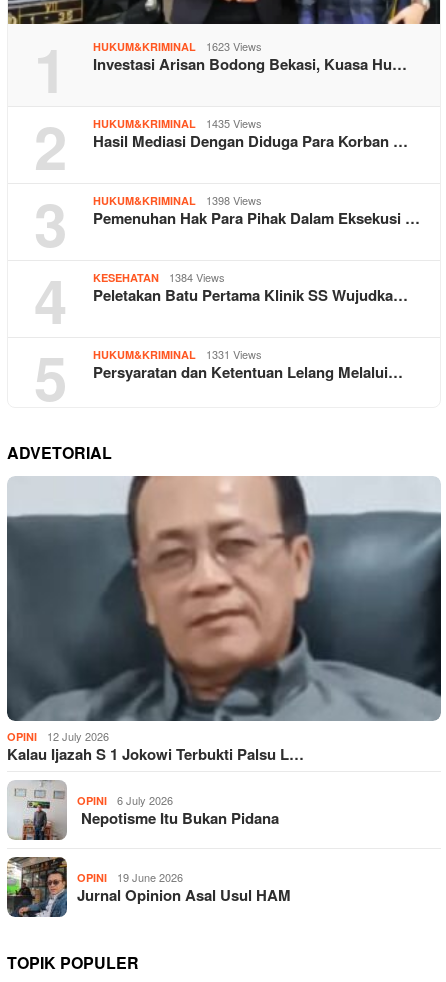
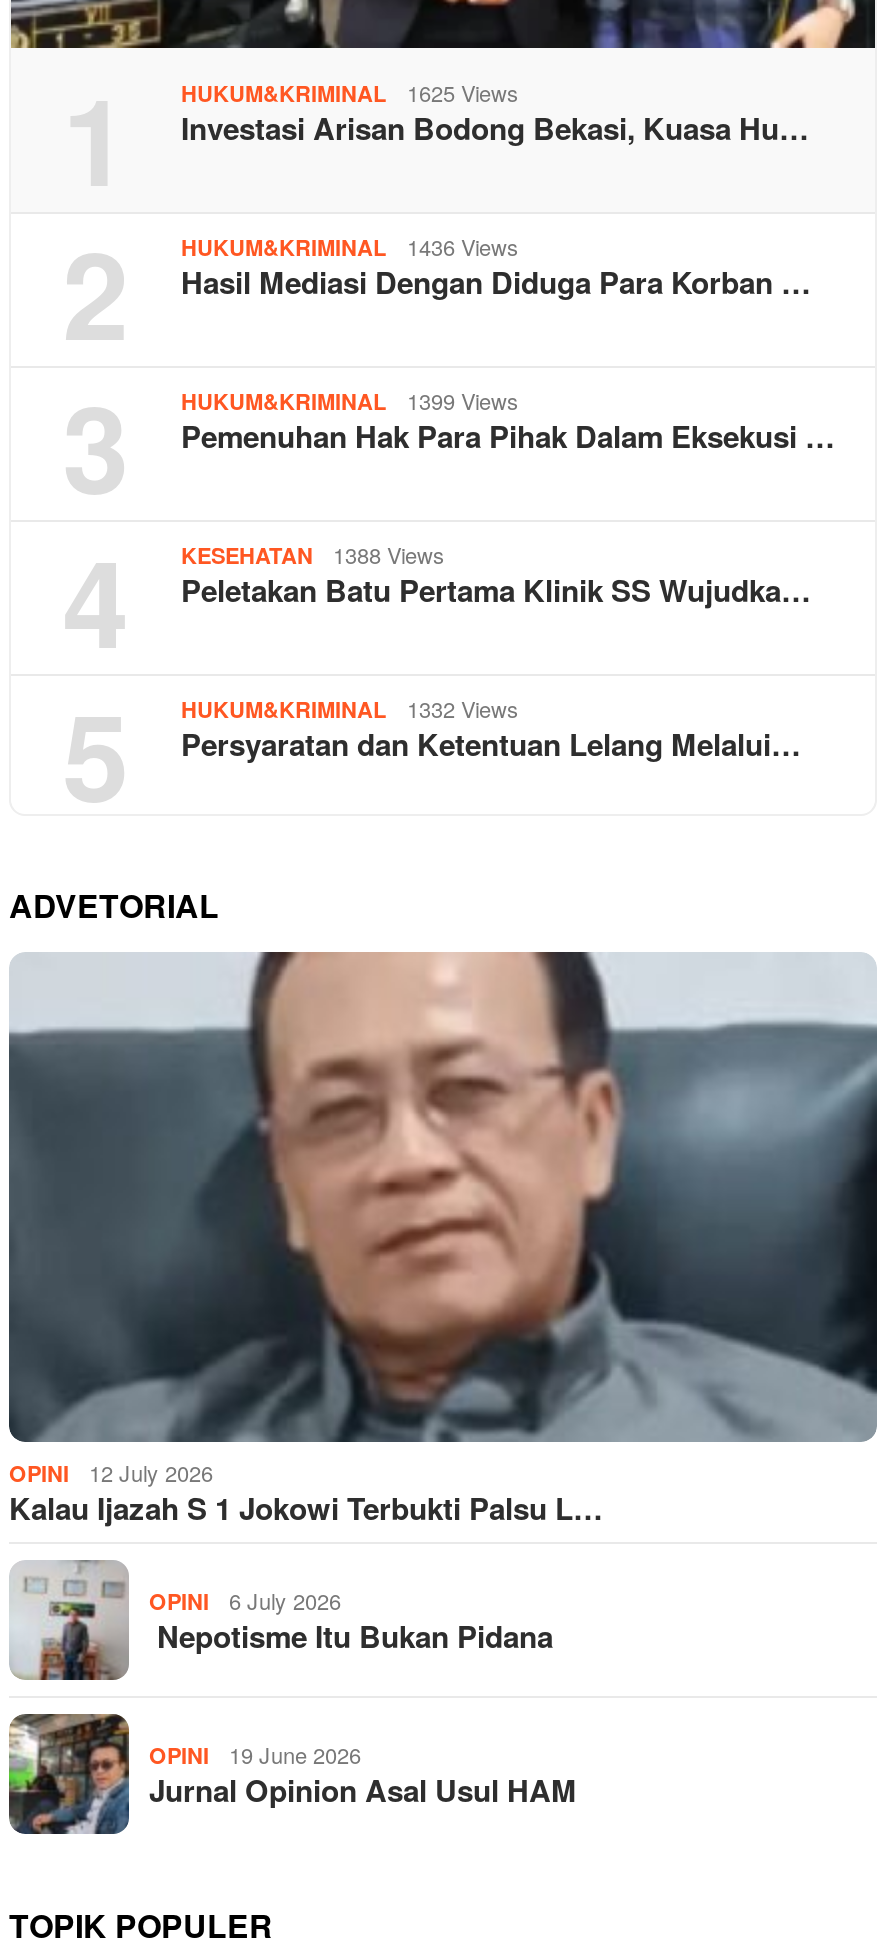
[93,37,262,53] HUKUM&KRIMINAL 1623 Views -> [181,75,519,107] HUKUM&KRIMINAL 1625 Views
[93,114,262,130] HUKUM&KRIMINAL 1435 Views -> [181,229,519,261] HUKUM&KRIMINAL 1436 Views
[93,191,262,207] HUKUM&KRIMINAL 1398 Views -> [181,383,519,415] HUKUM&KRIMINAL 1399 Views
[93,268,225,284] KESEHATAN 1384 Views -> [181,537,445,569] KESEHATAN 1388 Views
[93,345,262,361] HUKUM&KRIMINAL 1331 Views -> [181,691,519,723] HUKUM&KRIMINAL 1332 Views

